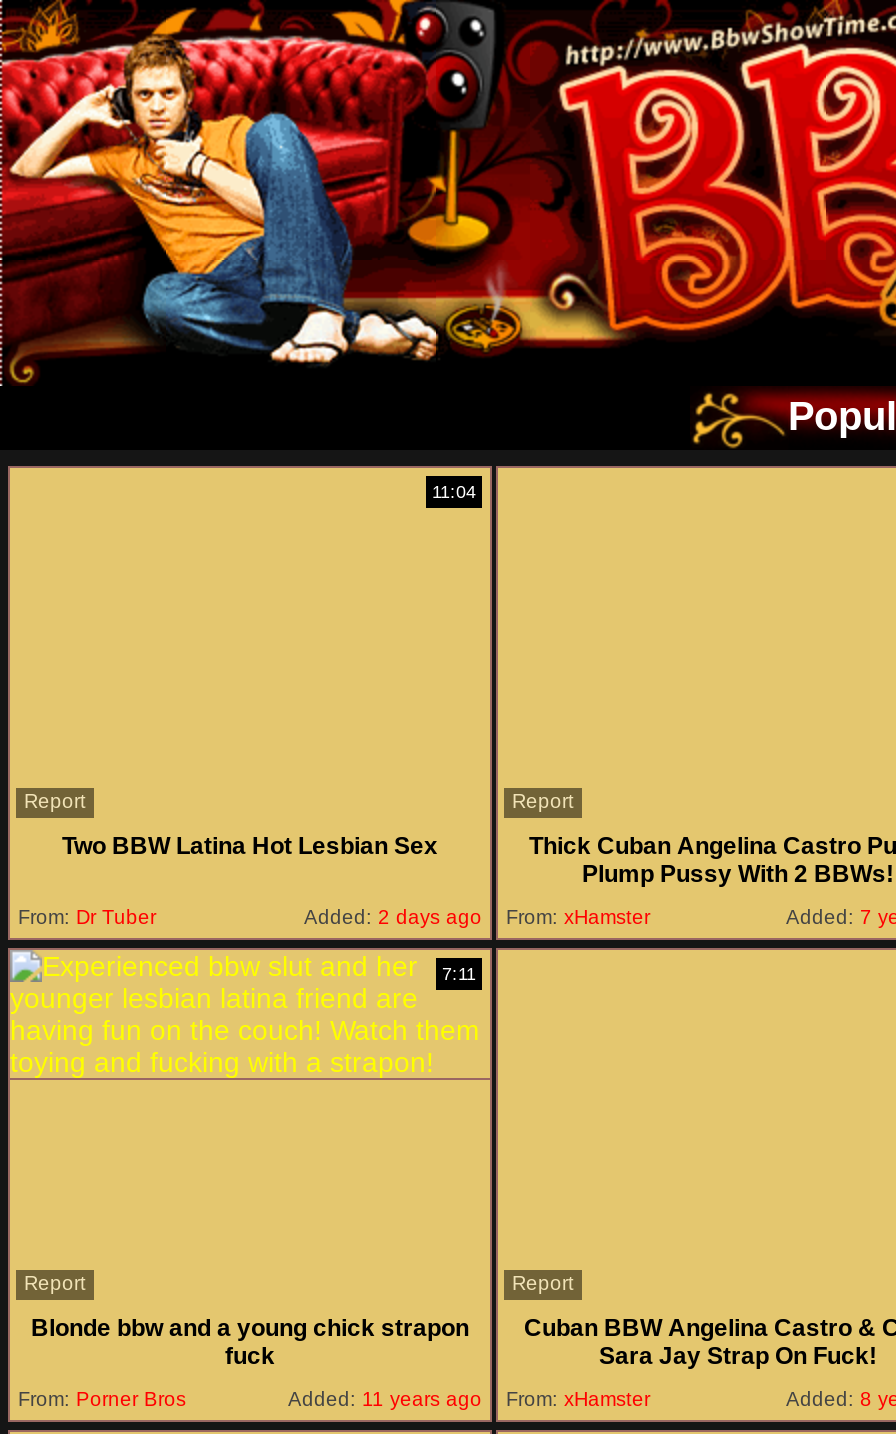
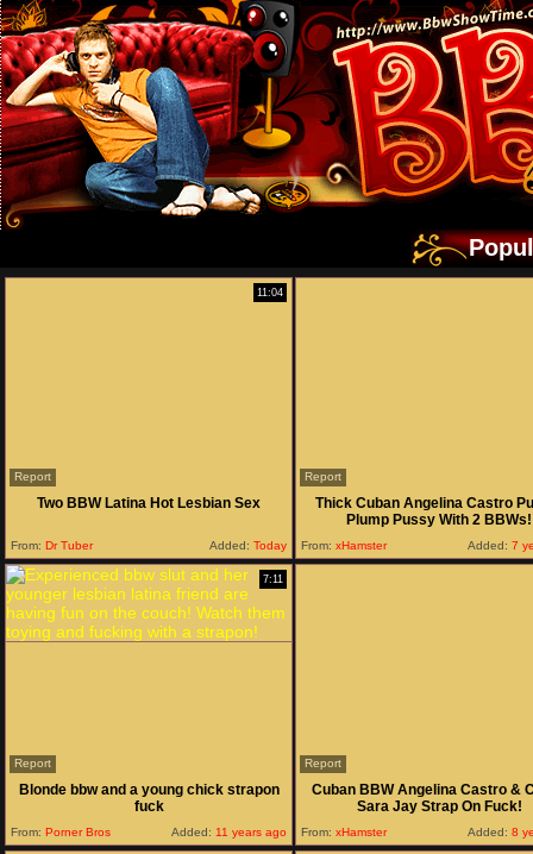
[304,906,482,928] Added: 2 days ago -> [209,539,287,552] Added: Today

